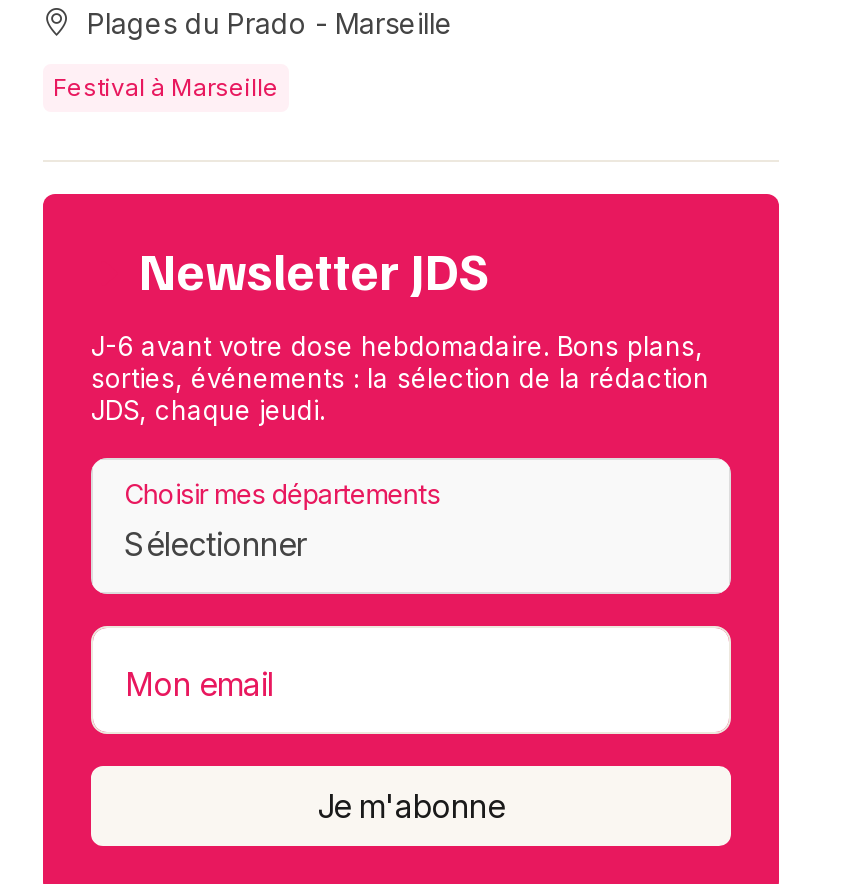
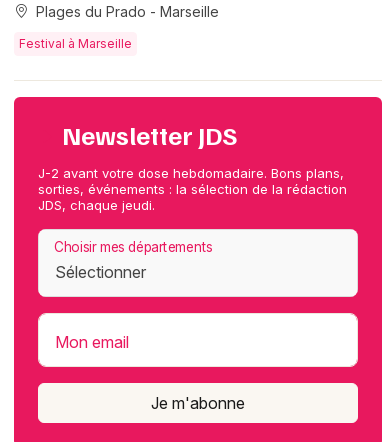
[91,329,703,361] J-6 avant votre dose hebdomadaire. Bons plans, -> [38,165,344,181] J-2 avant votre dose hebdomadaire. Bons plans,

